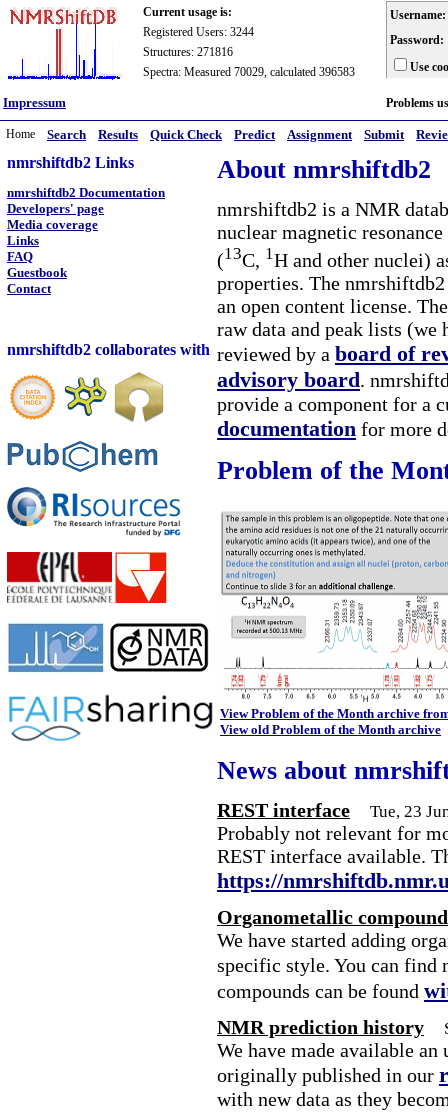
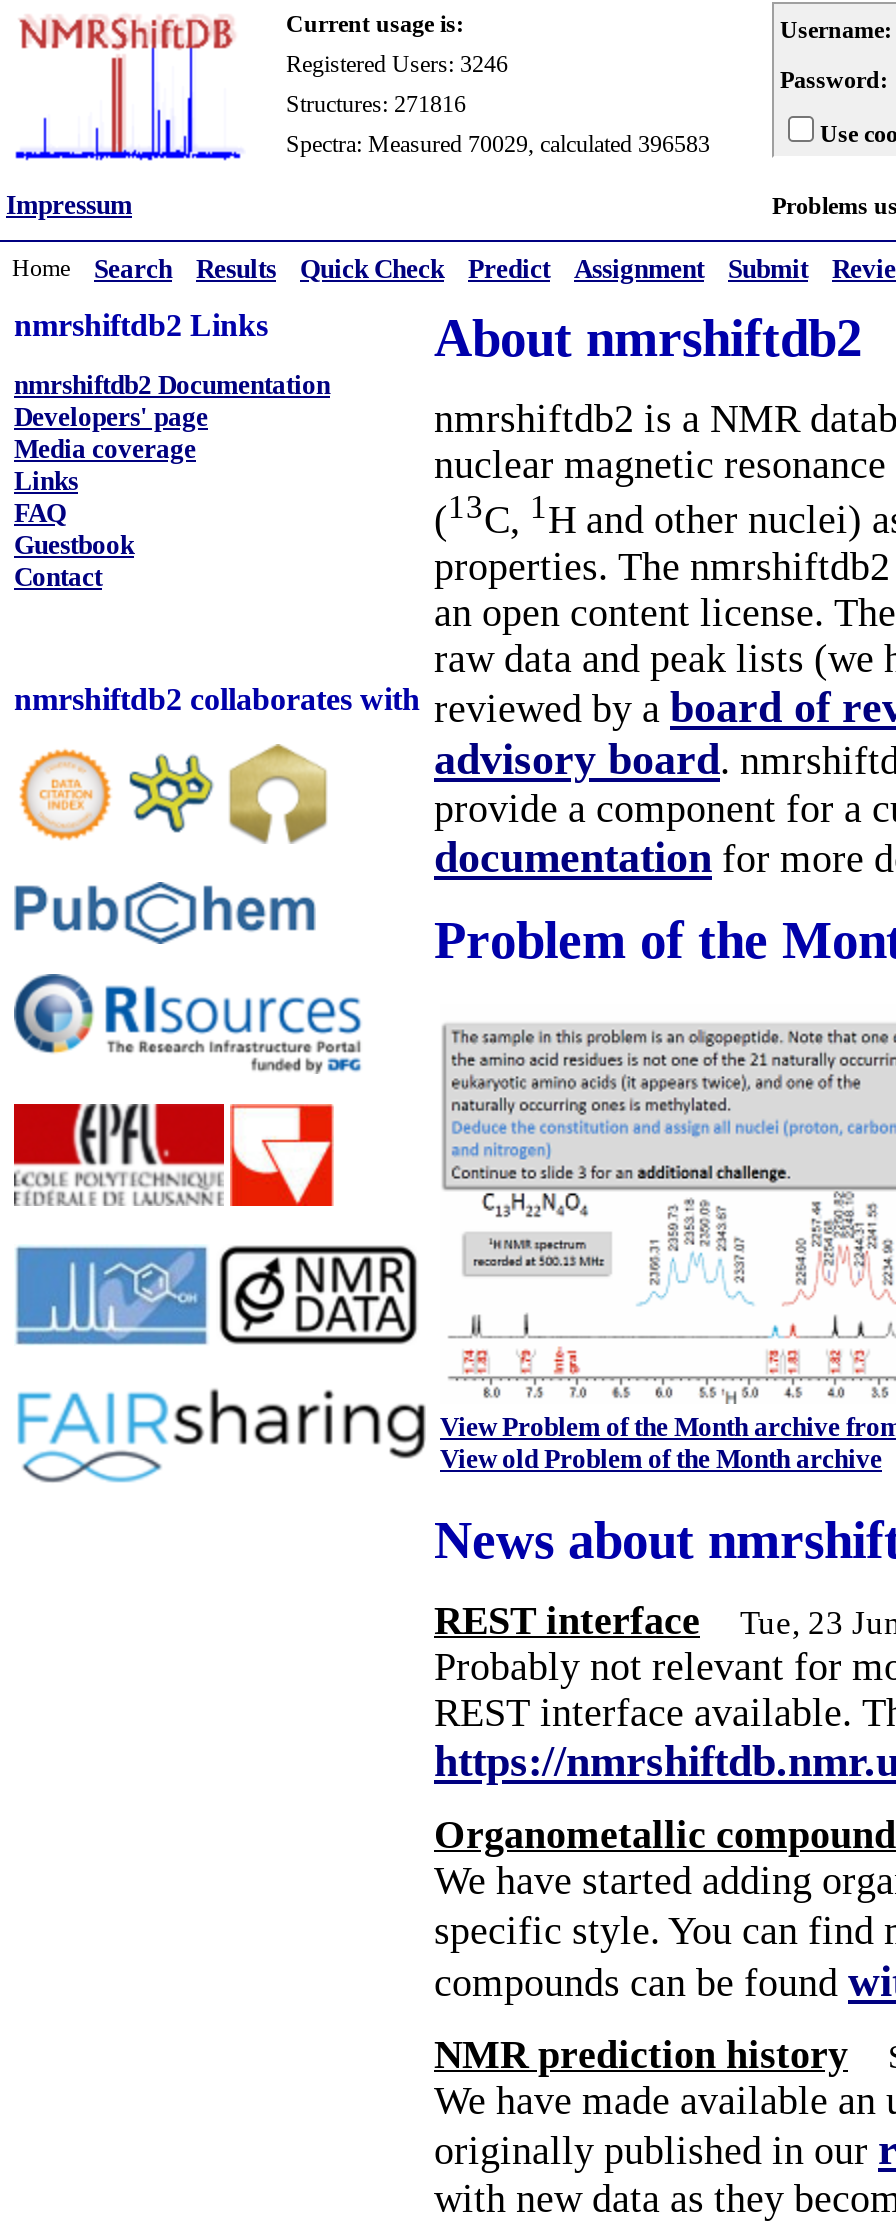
[143,25,254,39] Registered Users: 3244 -> [286,50,508,78] Registered Users: 3246

